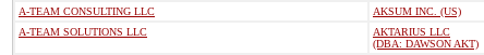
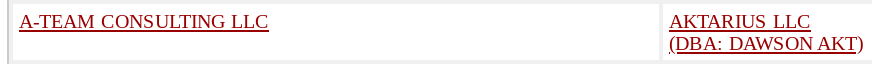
[19,5,461,38] AKSUM INC. (US) | A-TEAM SOLUTIONS LLC -> none

